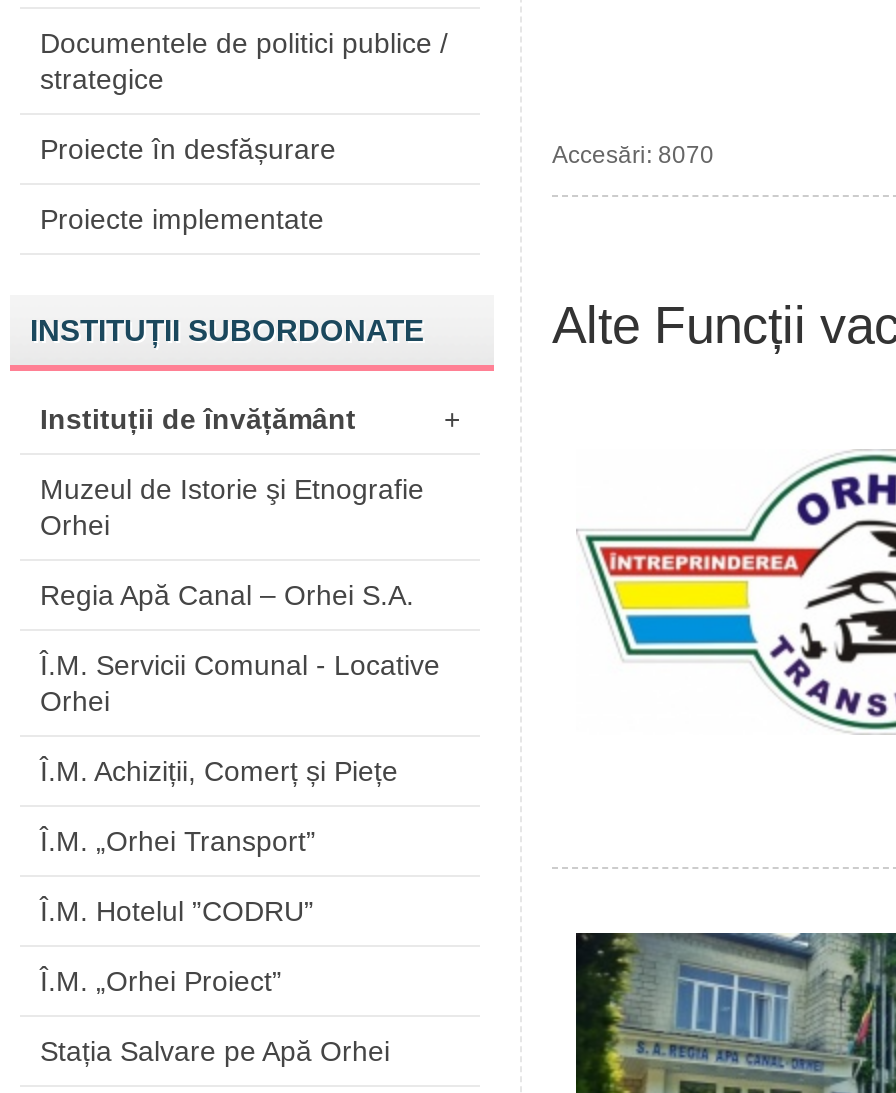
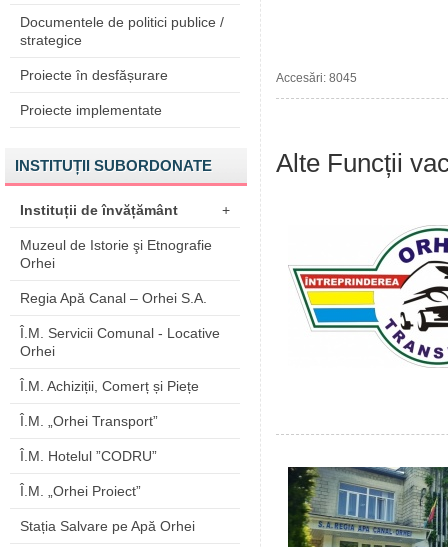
[552,141,714,169] Accesări: 8070 -> [276,71,357,85] Accesări: 8045

